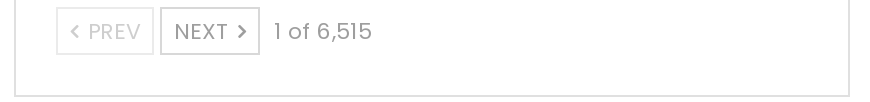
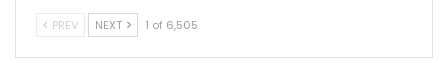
[82,16,372,48] PREV NEXT 1 of 6,515 -> [49,17,198,33] PREV NEXT 1 of 6,505

